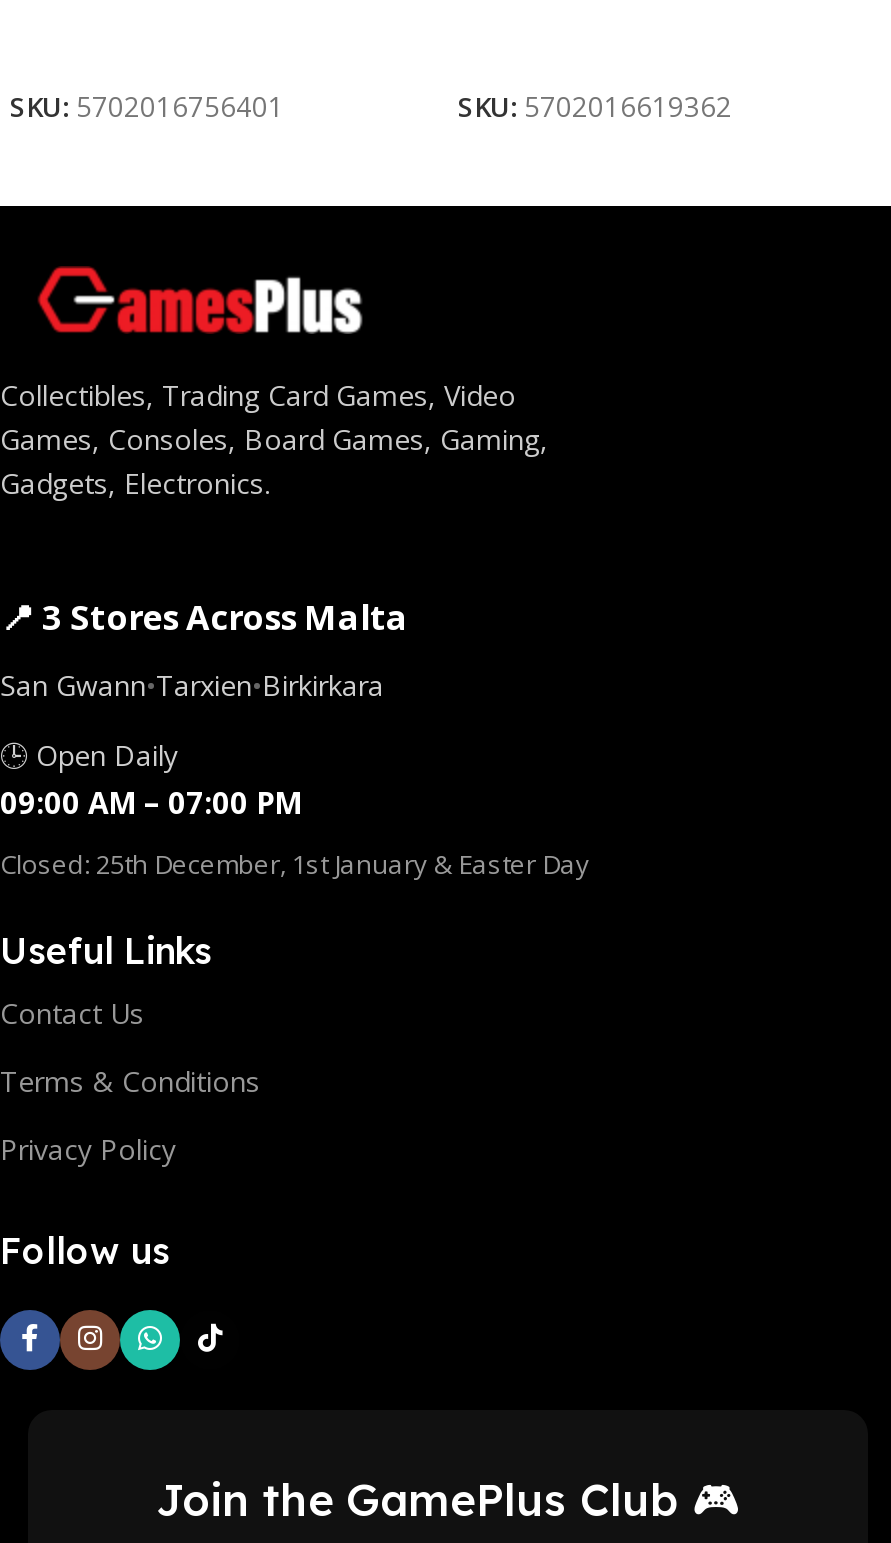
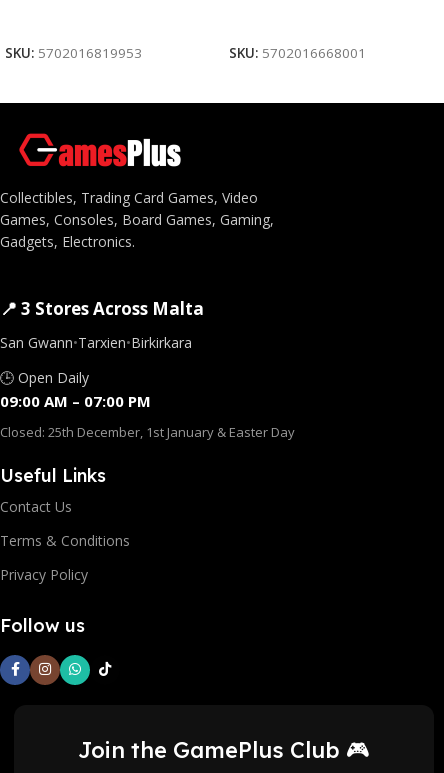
[10,90,284,126] SKU: 5702016756401 -> [5,45,142,63] SKU: 5702016819953
[458,90,732,126] SKU: 5702016619362 -> [229,45,366,63] SKU: 5702016668001

